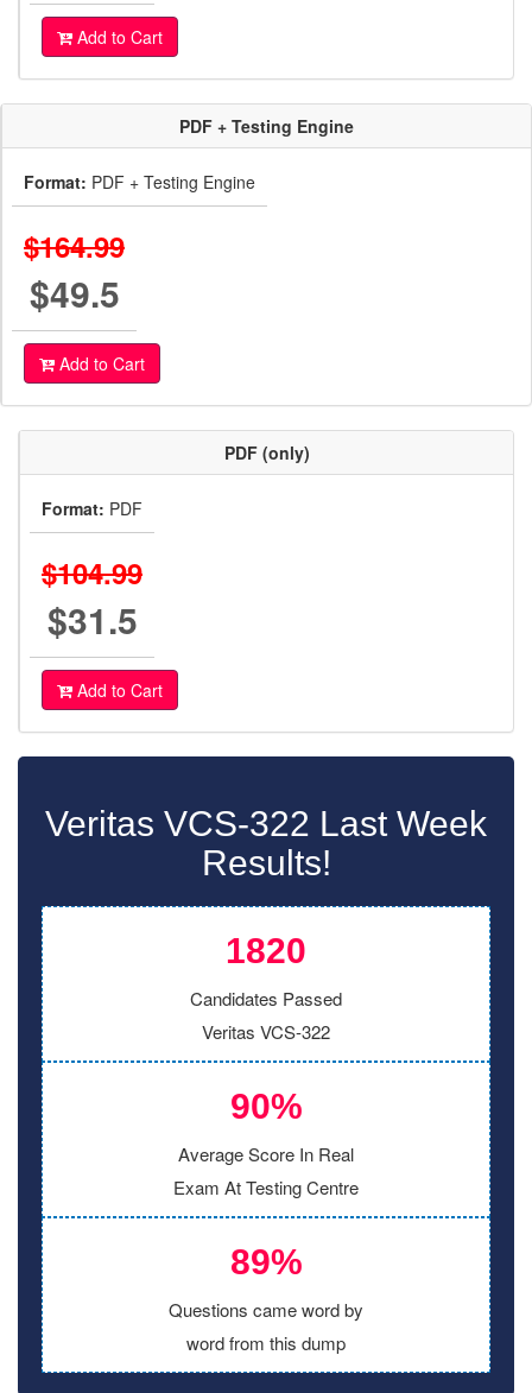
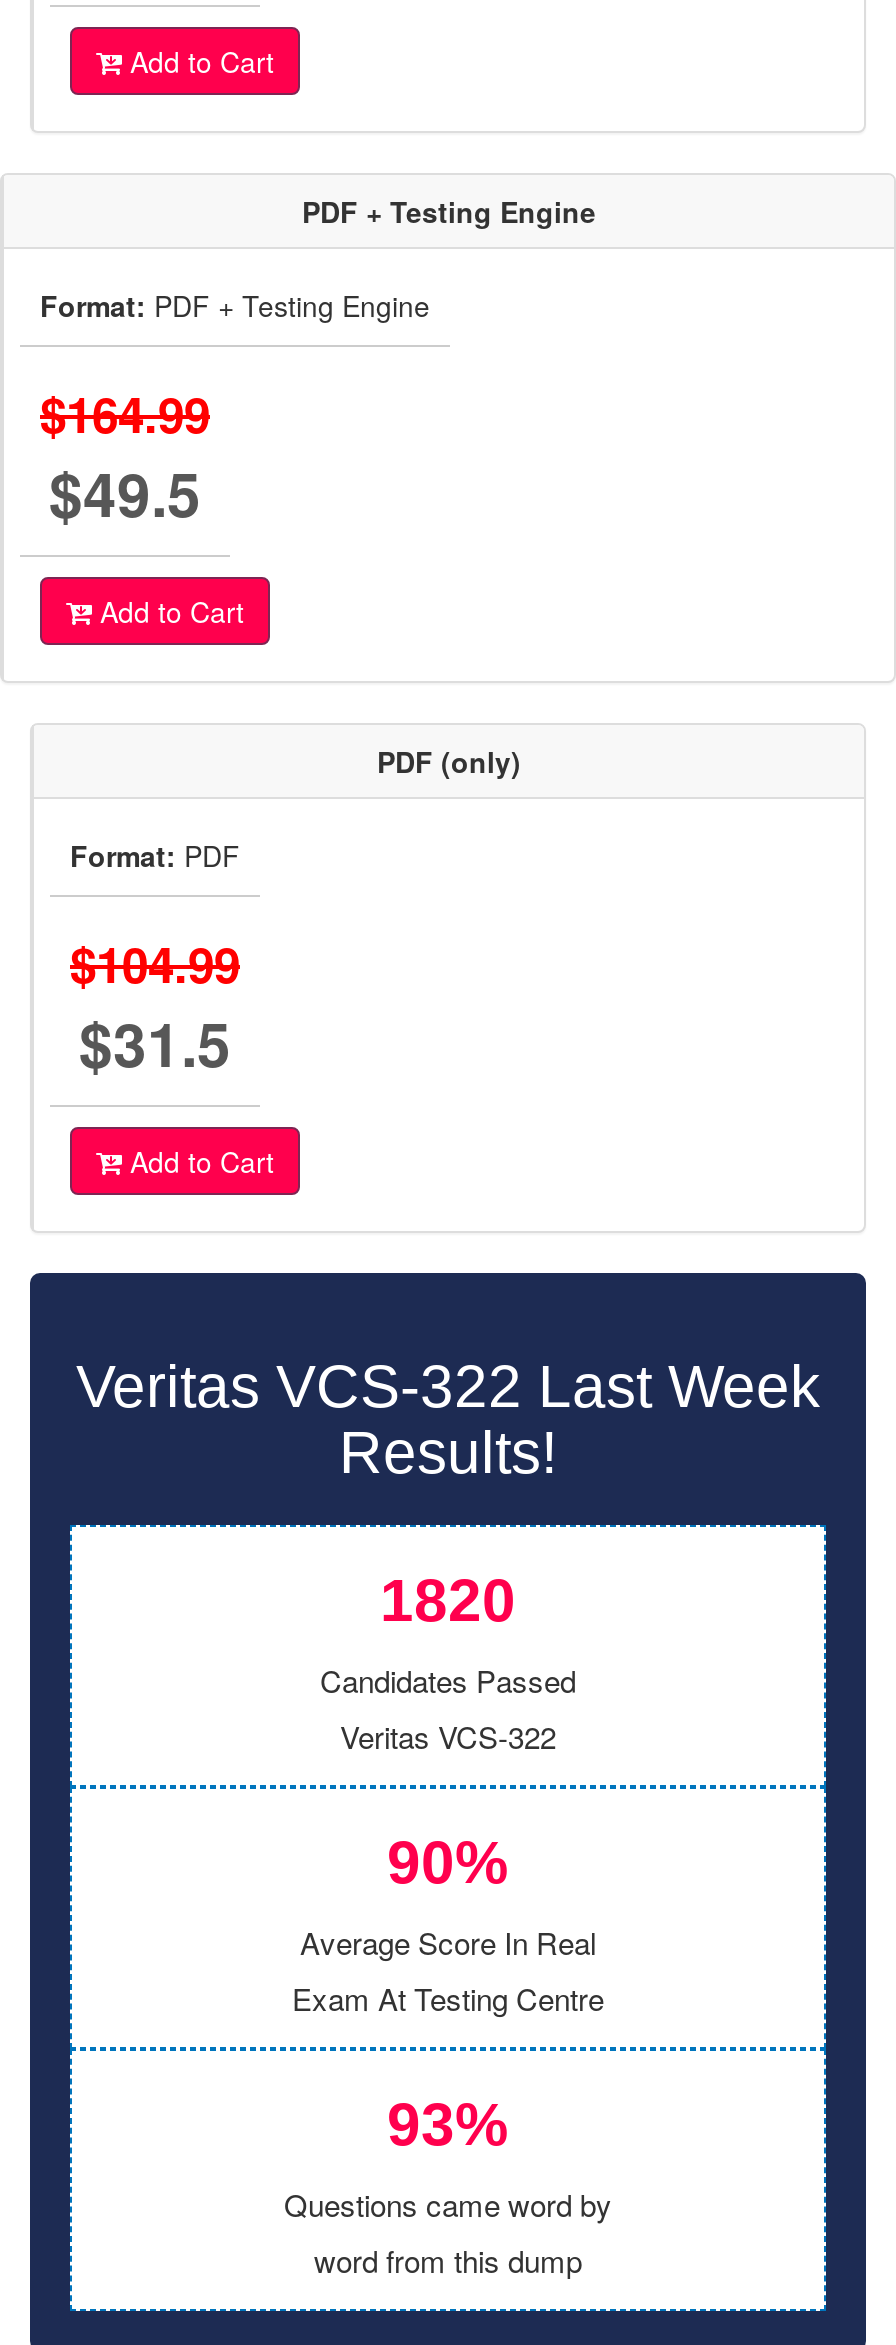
[230,1242,302,1281] 89% -> [387,2091,509,2157] 93%

